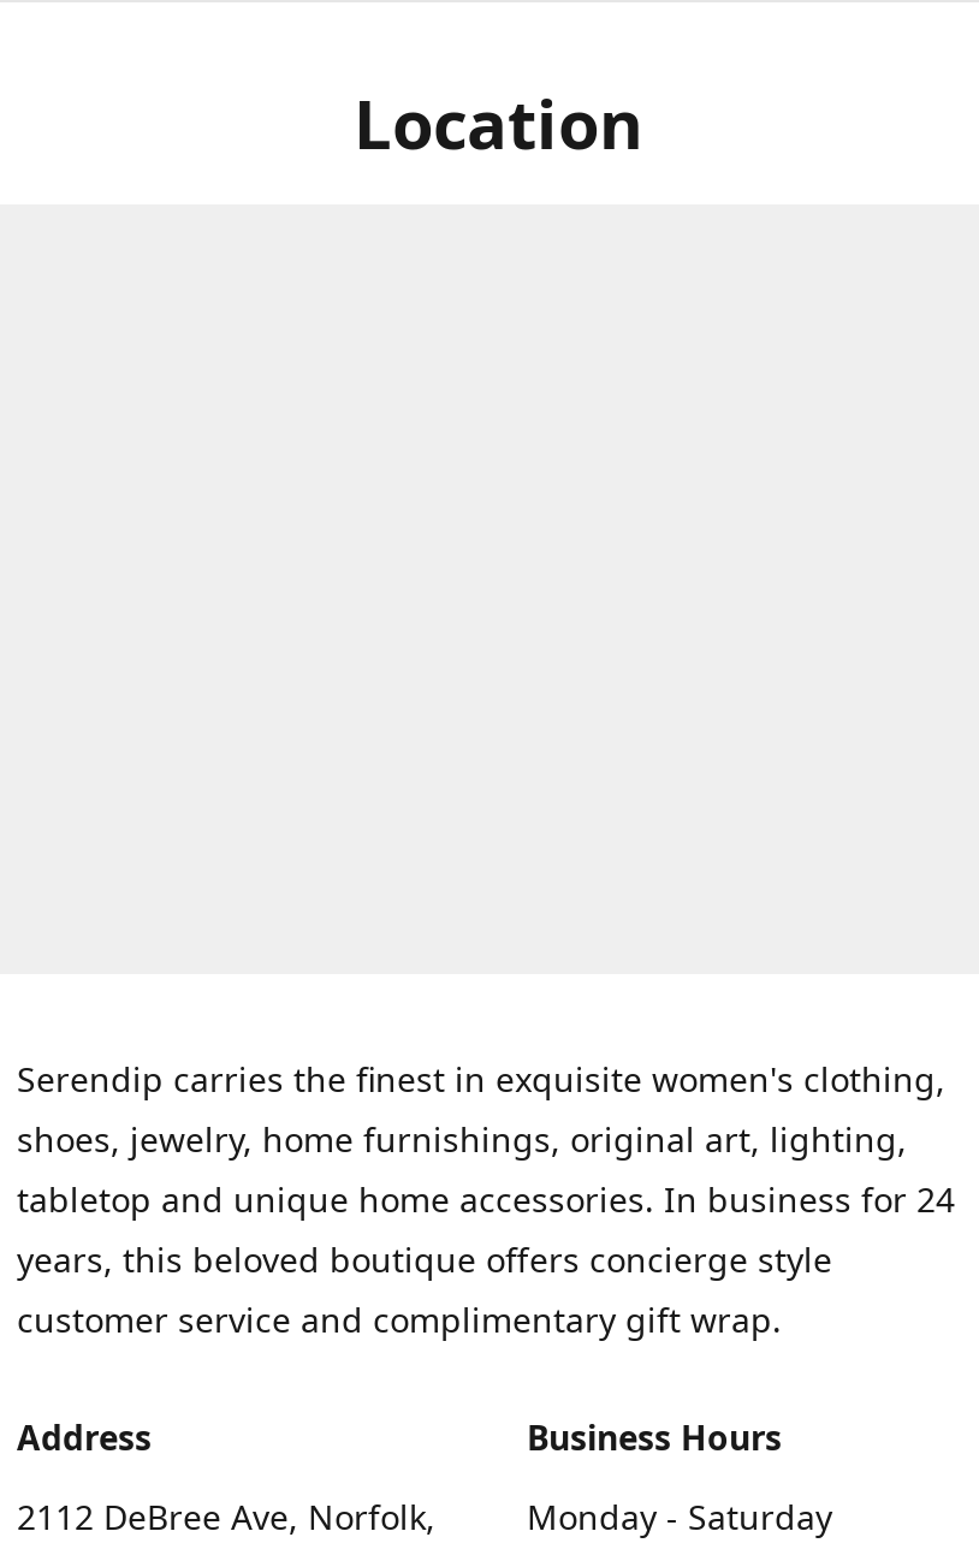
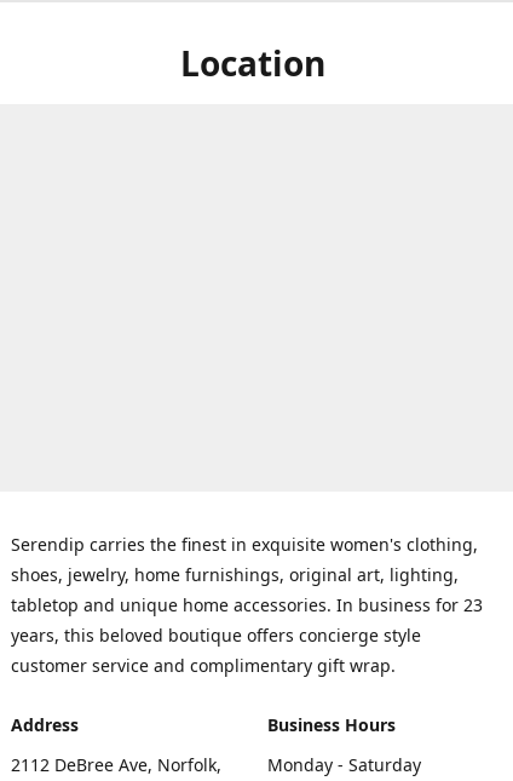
[17,1176,955,1222] tabletop and unique home accessories. In business for 24 -> [11,593,483,616] tabletop and unique home accessories. In business for 23

